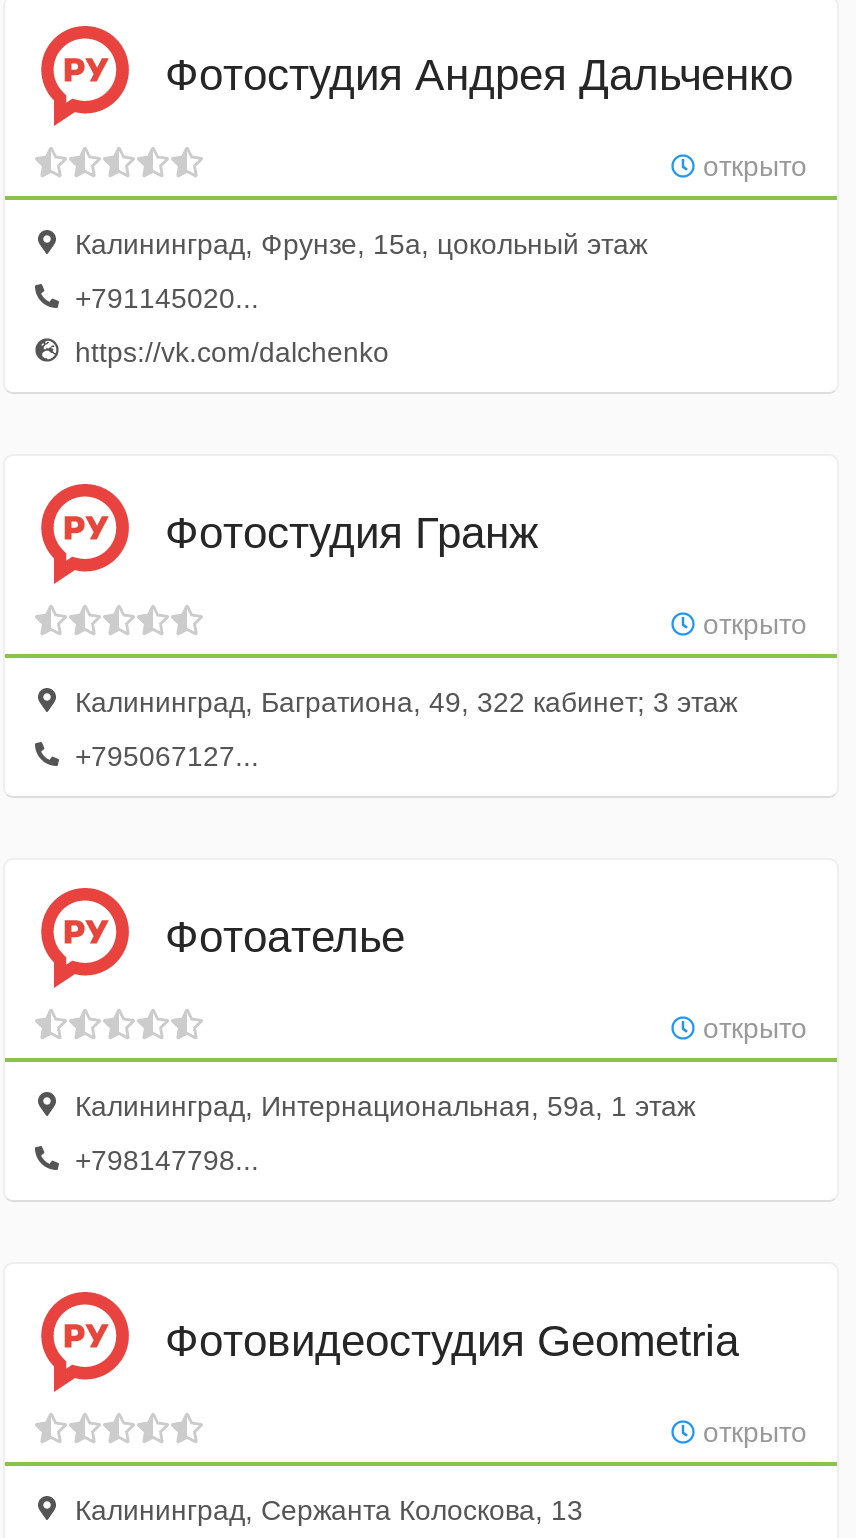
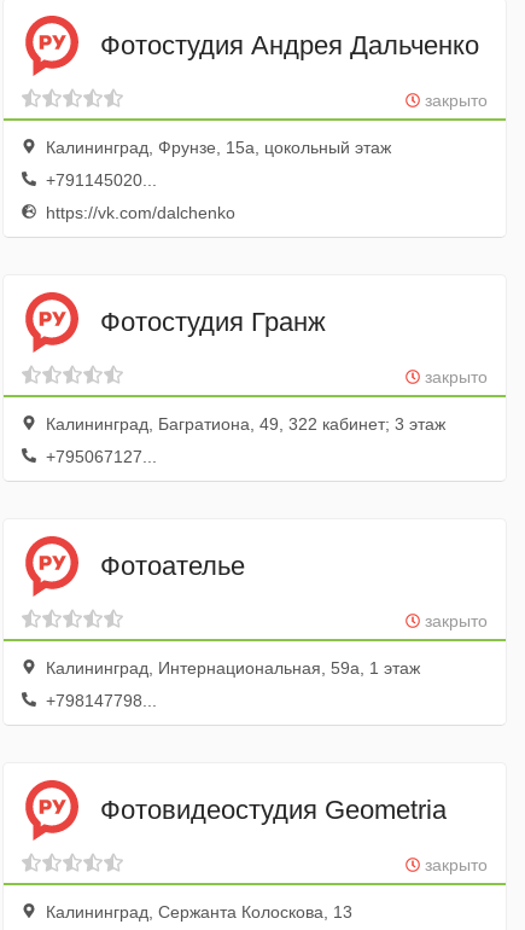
[695,150,807,182] открыто -> [420,91,488,110] закрыто
[695,608,807,640] открыто -> [420,367,488,386] закрыто
[695,1012,807,1044] открыто -> [420,611,488,630] закрыто
[695,1416,807,1448] открыто -> [420,855,488,874] закрыто

